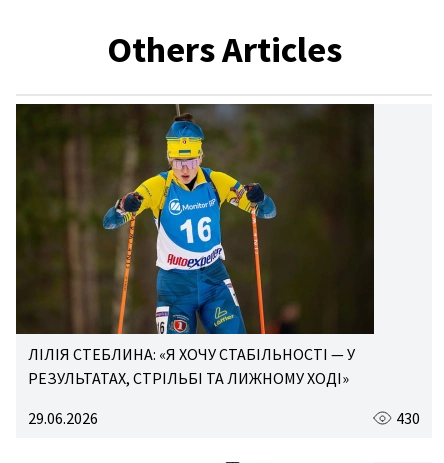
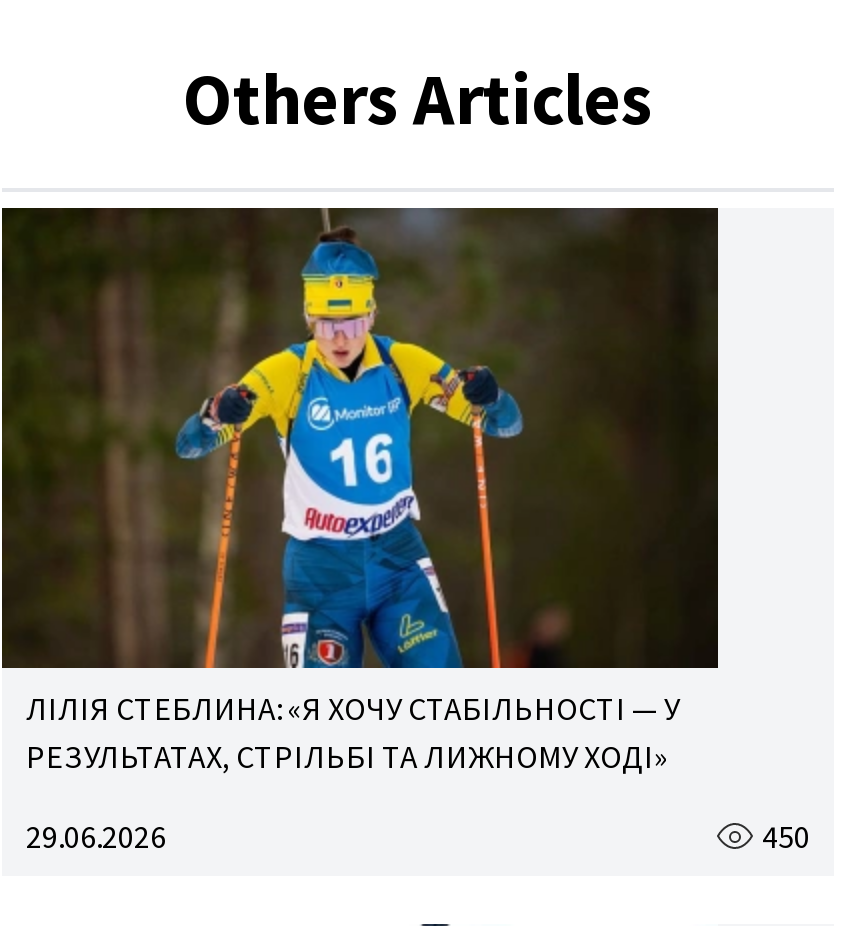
[396,408,420,428] 430 -> [762,817,810,857] 450

